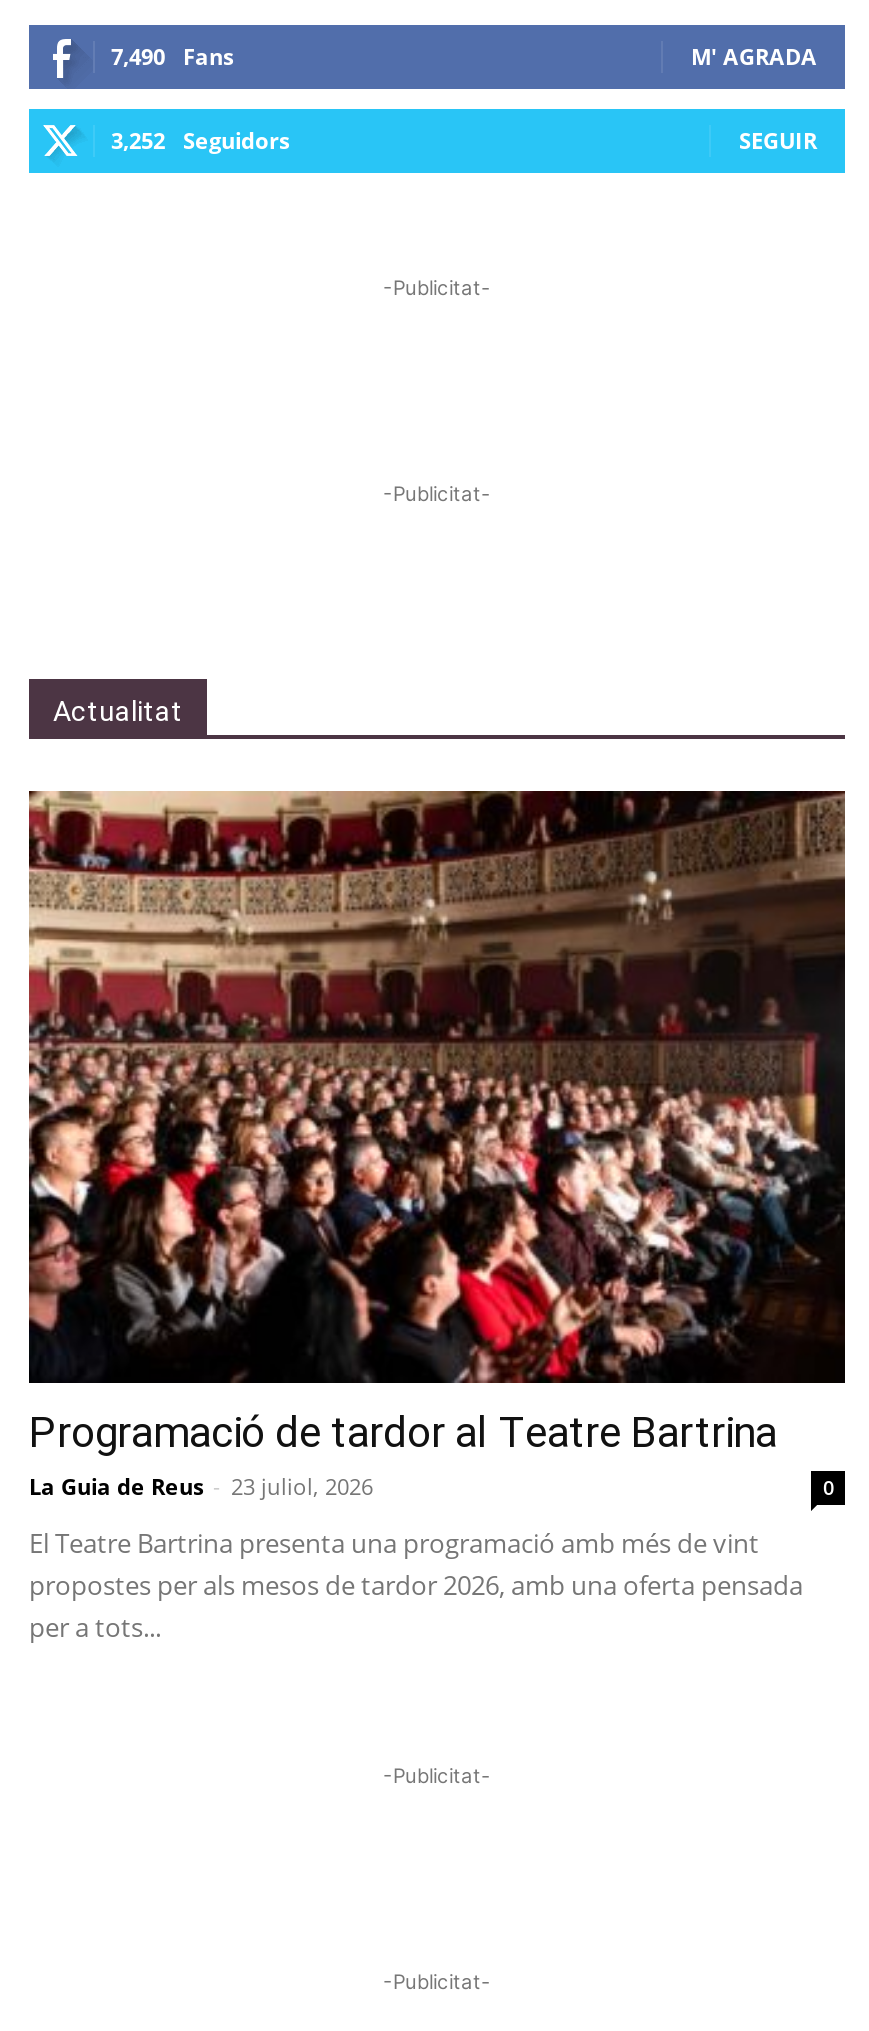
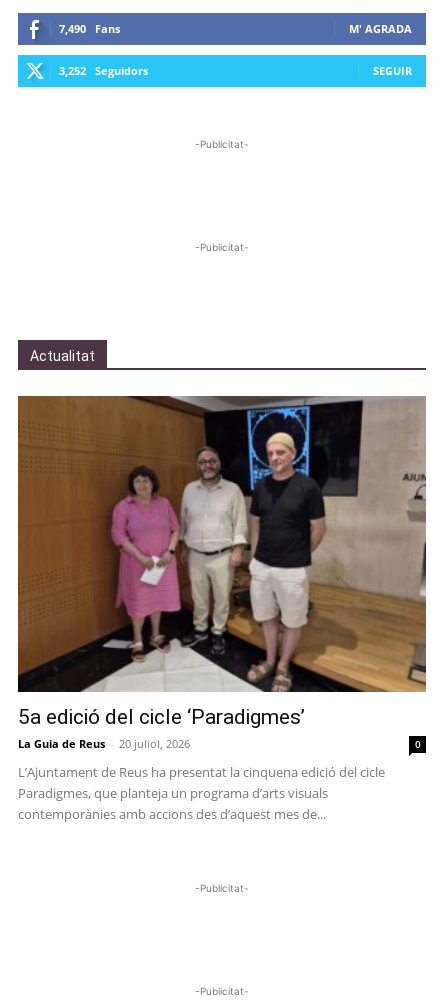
[27,791,847,1502] [image] | Programació de tardor al Teatre Bartrina | La Guia de Reus - 23 juliol, 2026 -> [17,395,427,751] [image] | 5a edició del cicle ‘Paradigmes’ | La Guia de Reus - 20 juliol, 2026
[29,1526,803,1646] El Teatre Bartrina presenta una programació amb més de vint | propostes per als mesos de tardor 2026, amb una oferta pensada | per a tots... -> [18,763,385,823] L’Ajuntament de Reus ha presentat la cinquena edició del cicle | Paradigmes, que planteja un programa d’arts visuals | contemporànies amb accions des d’aquest mes de...

